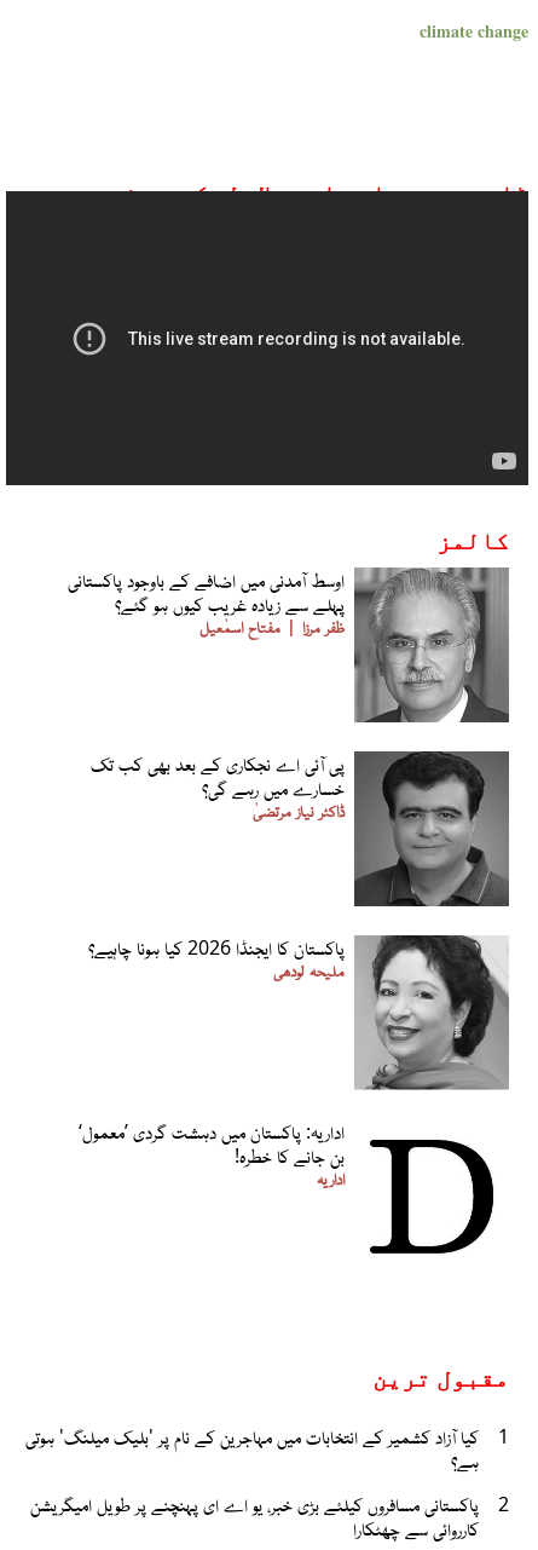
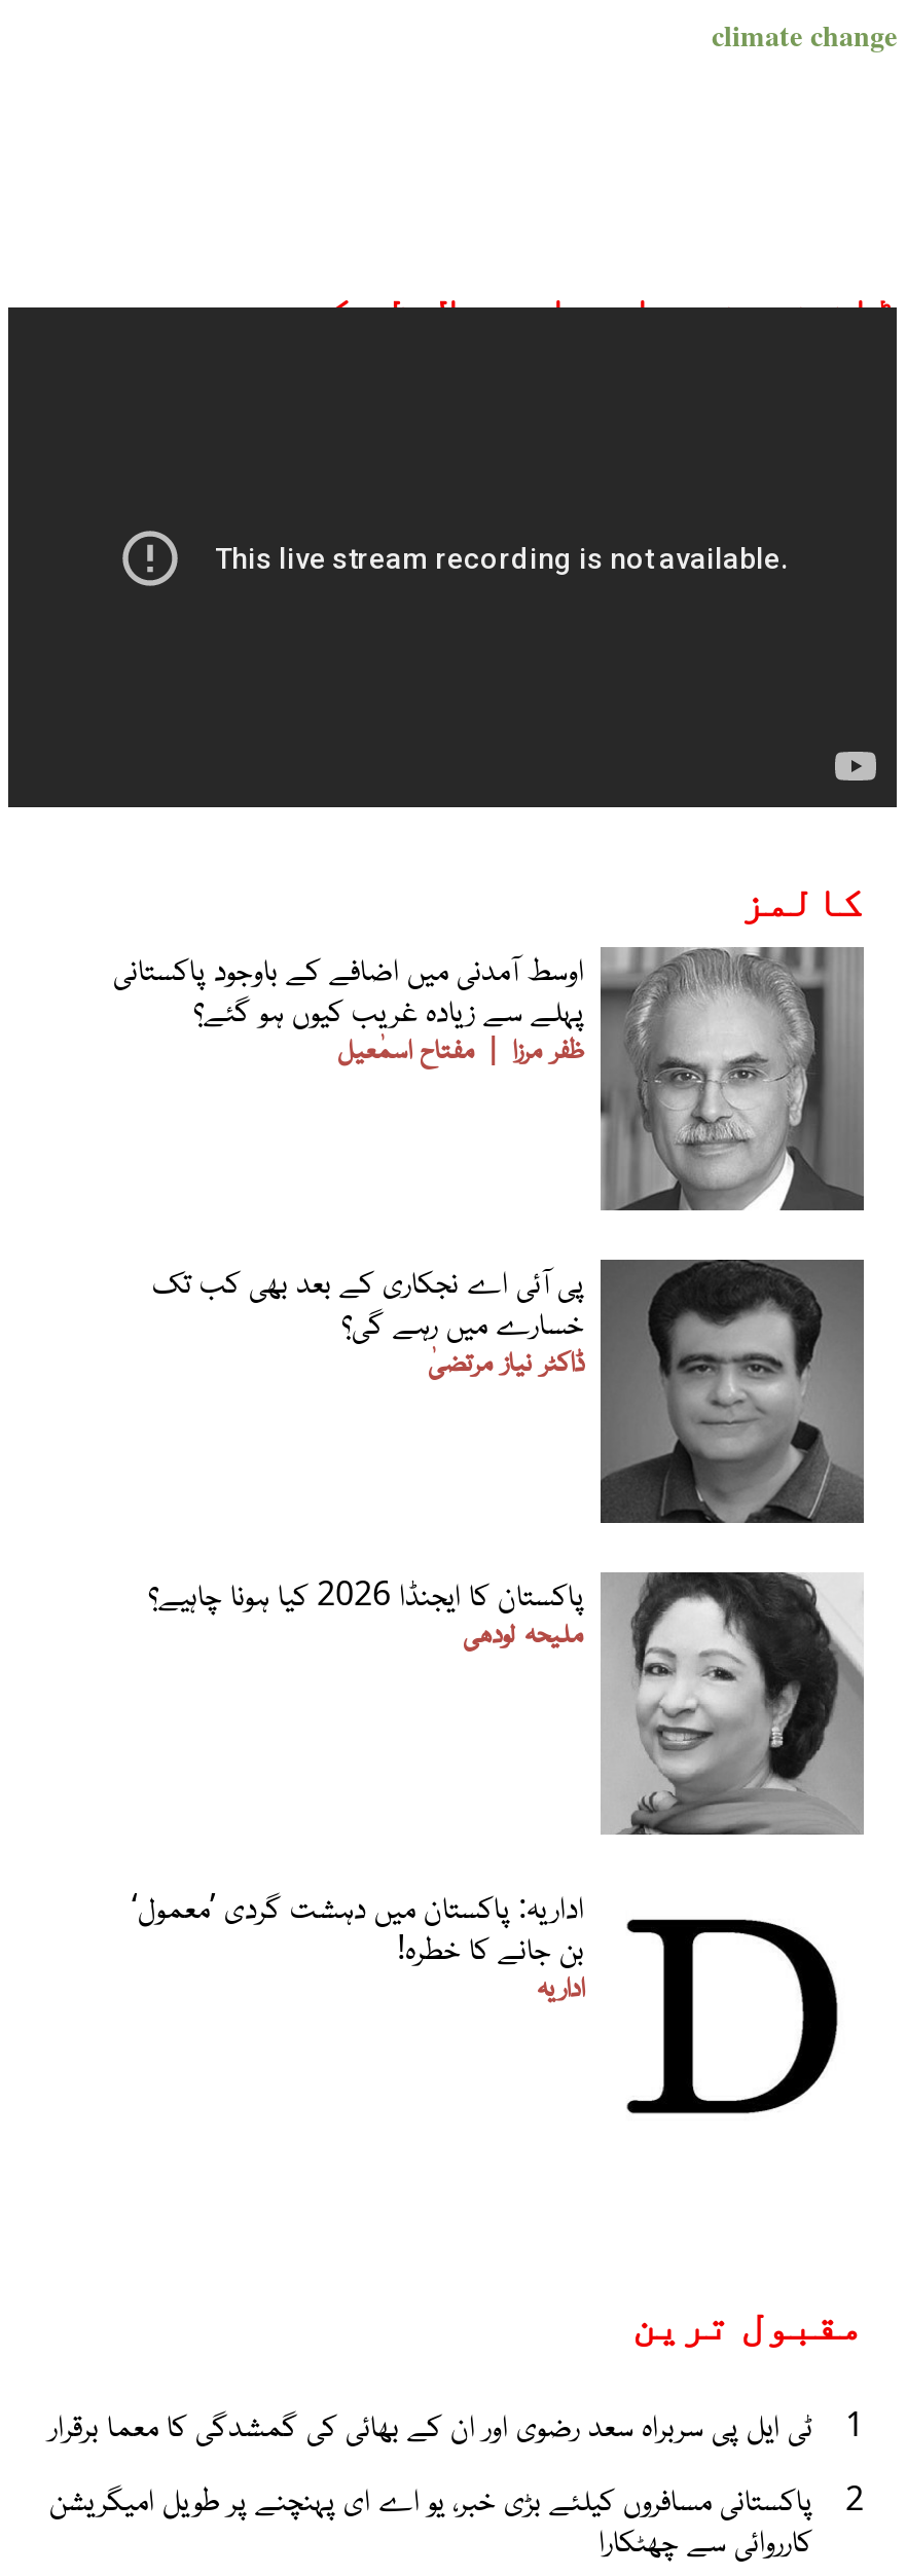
[25,1423,479,1474] کیا آزاد کشمیر کے انتخابات میں مہاجرین کے نام پر 'بلیک میلنگ' ہوتی | ہے؟ -> [49,2402,812,2447] ٹی ایل پی سربراہ سعد رضوی اور ان کے بھائی کی گمشدگی کا معما برقرار

